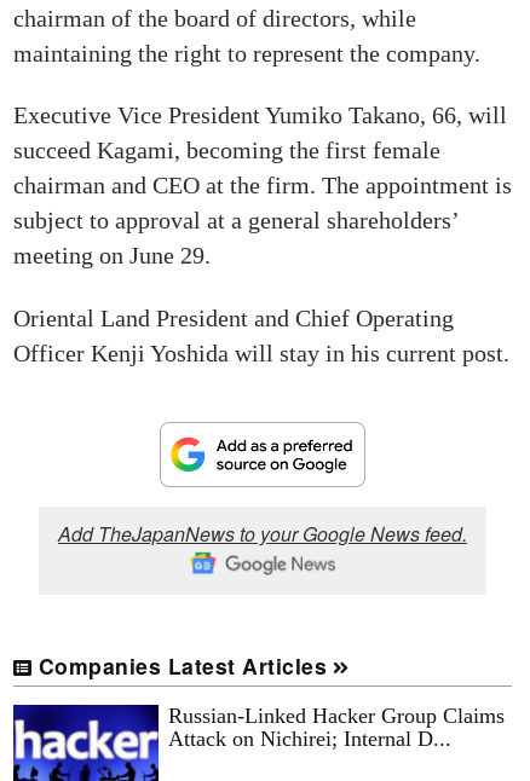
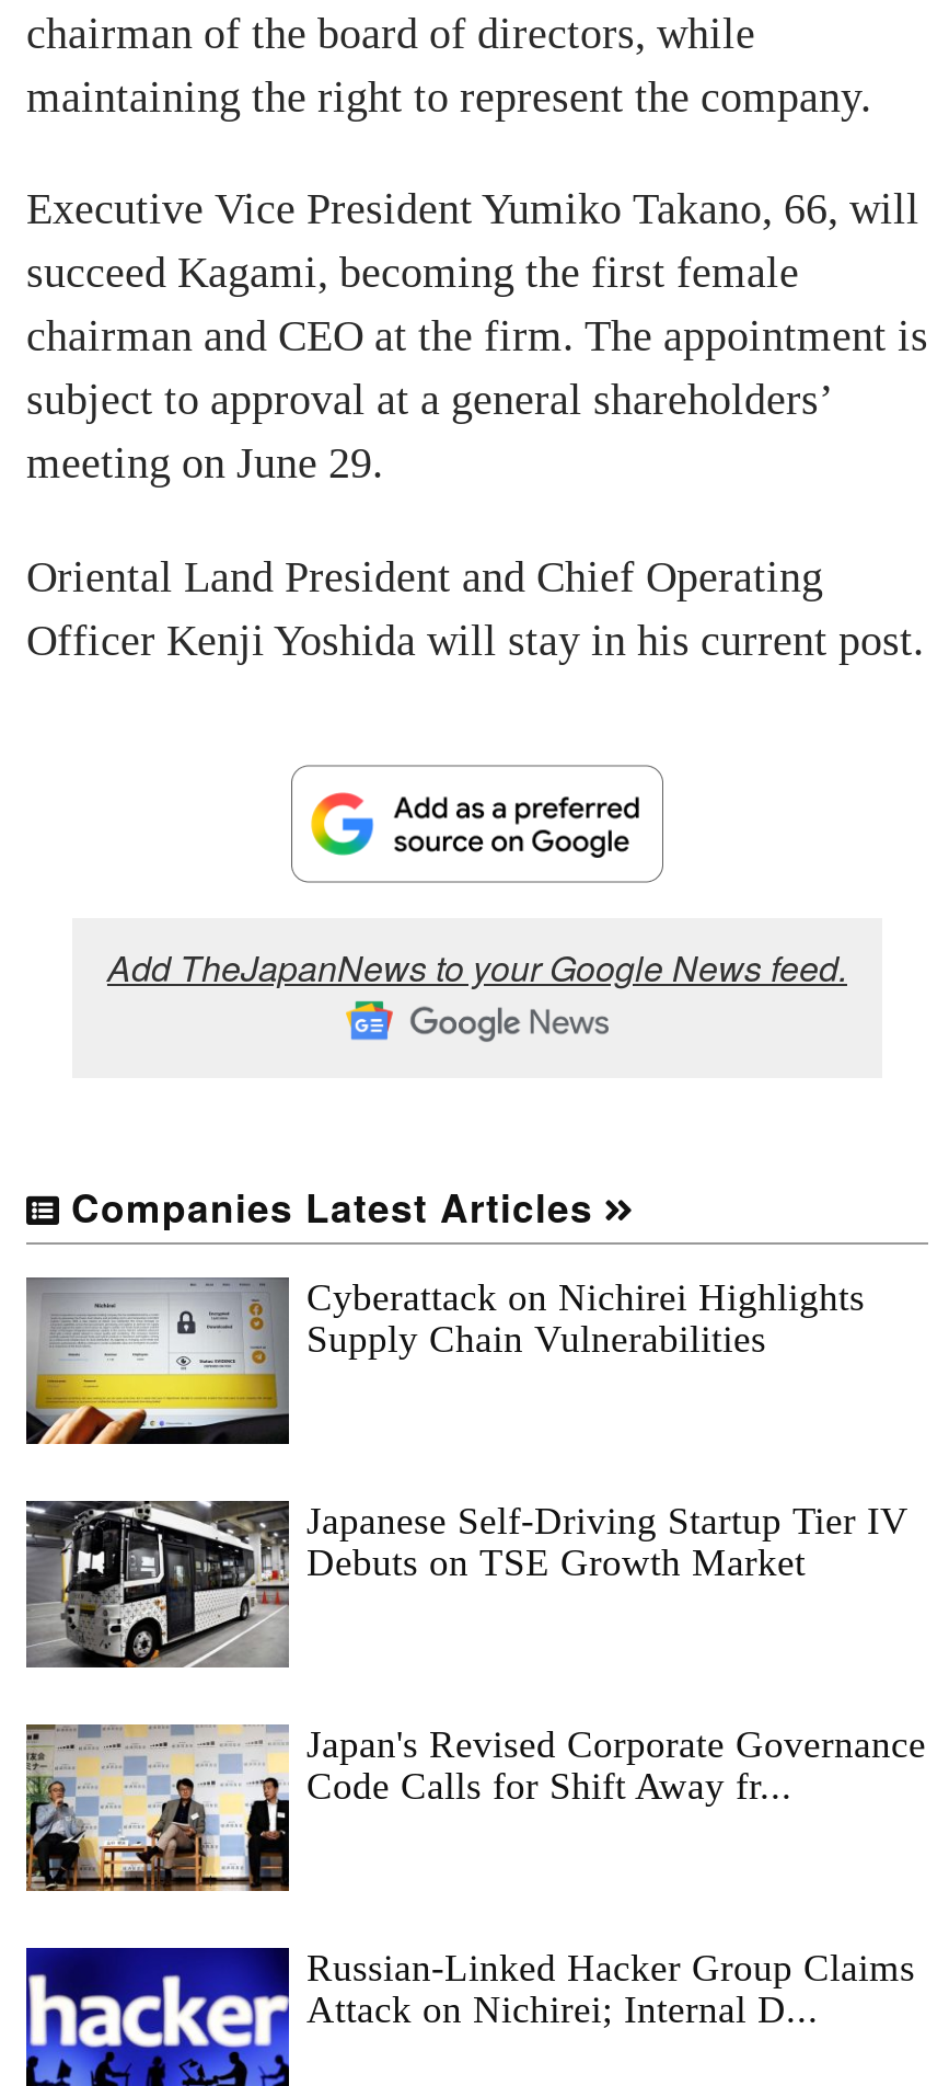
none -> [24,1275,865,1446] [image] | Cyberattack on Nichirei Highlights | Supply Chain Vulnerabilities
none -> [24,1499,909,1670] [image] | Japanese Self-Driving Startup Tier IV | Debuts on TSE Growth Market
none -> [24,1722,926,1895] [image] | Japan's Revised Corporate Governance | Code Calls for Shift Away fr...

